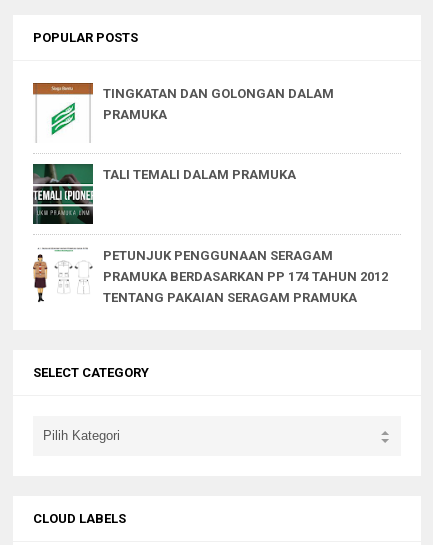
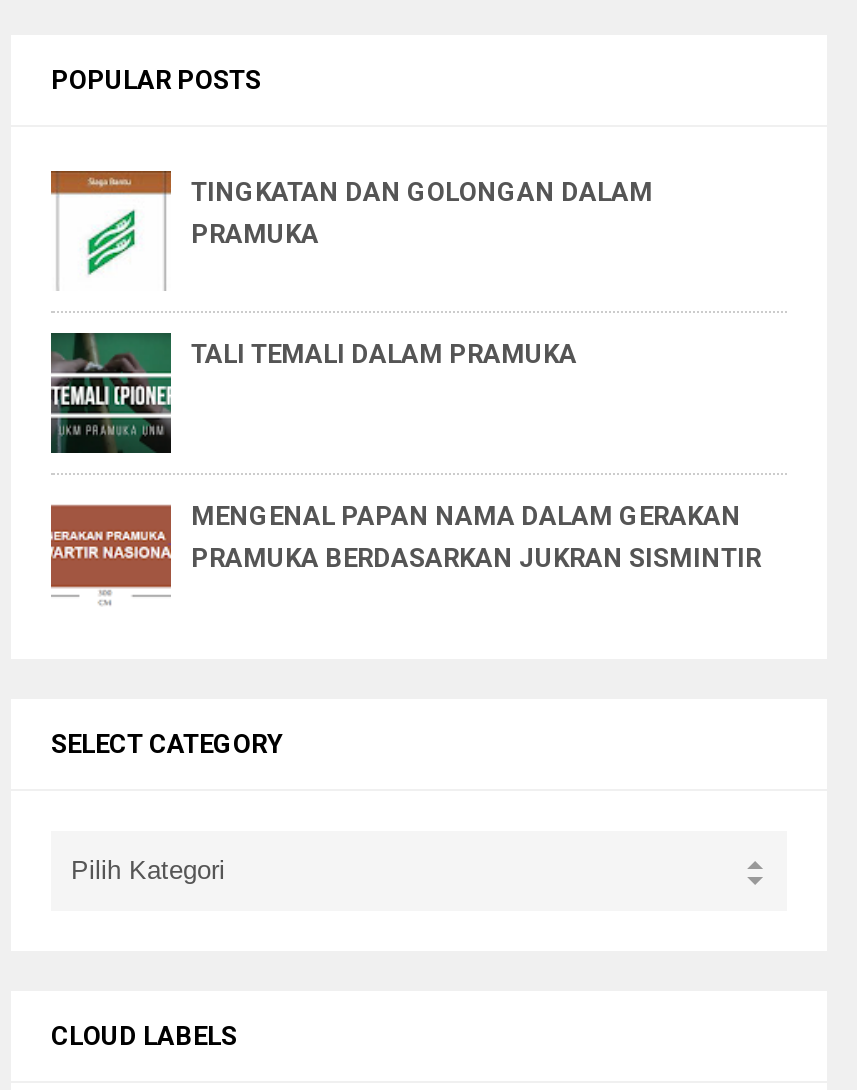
[33,247,388,305] [image] | PETUNJUK PENGGUNAAN SERAGAM | PRAMUKA BERDASARKAN PP 174 TAHUN 2012 | TENTANG PAKAIAN SERAGAM PRAMUKA -> [49,501,761,605] [image] | MENGENAL PAPAN NAMA DALAM GERAKAN | PRAMUKA BERDASARKAN JUKRAN SISMINTIR

